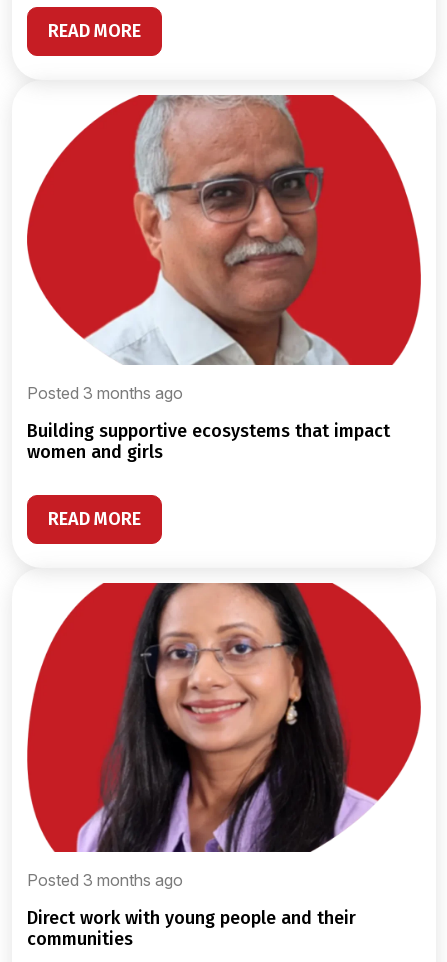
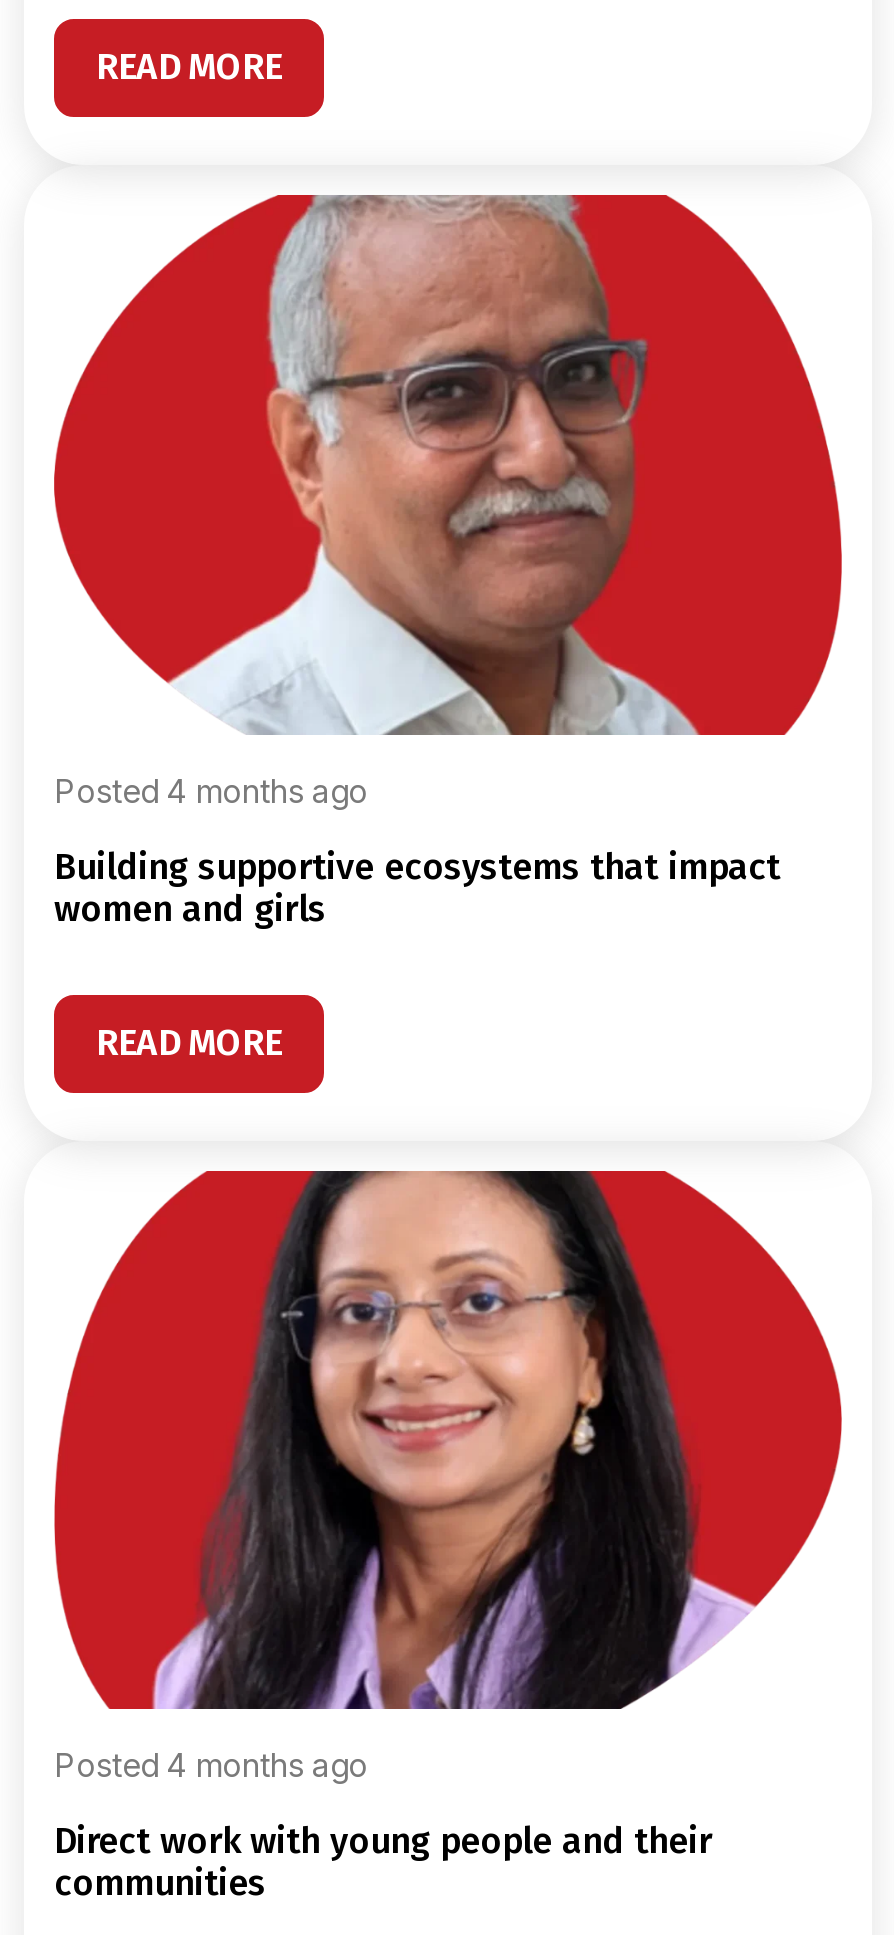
[27,383,183,403] Posted 3 months ago -> [54,770,368,810] Posted 4 months ago
[27,870,183,890] Posted 3 months ago -> [54,1746,368,1786] Posted 4 months ago

